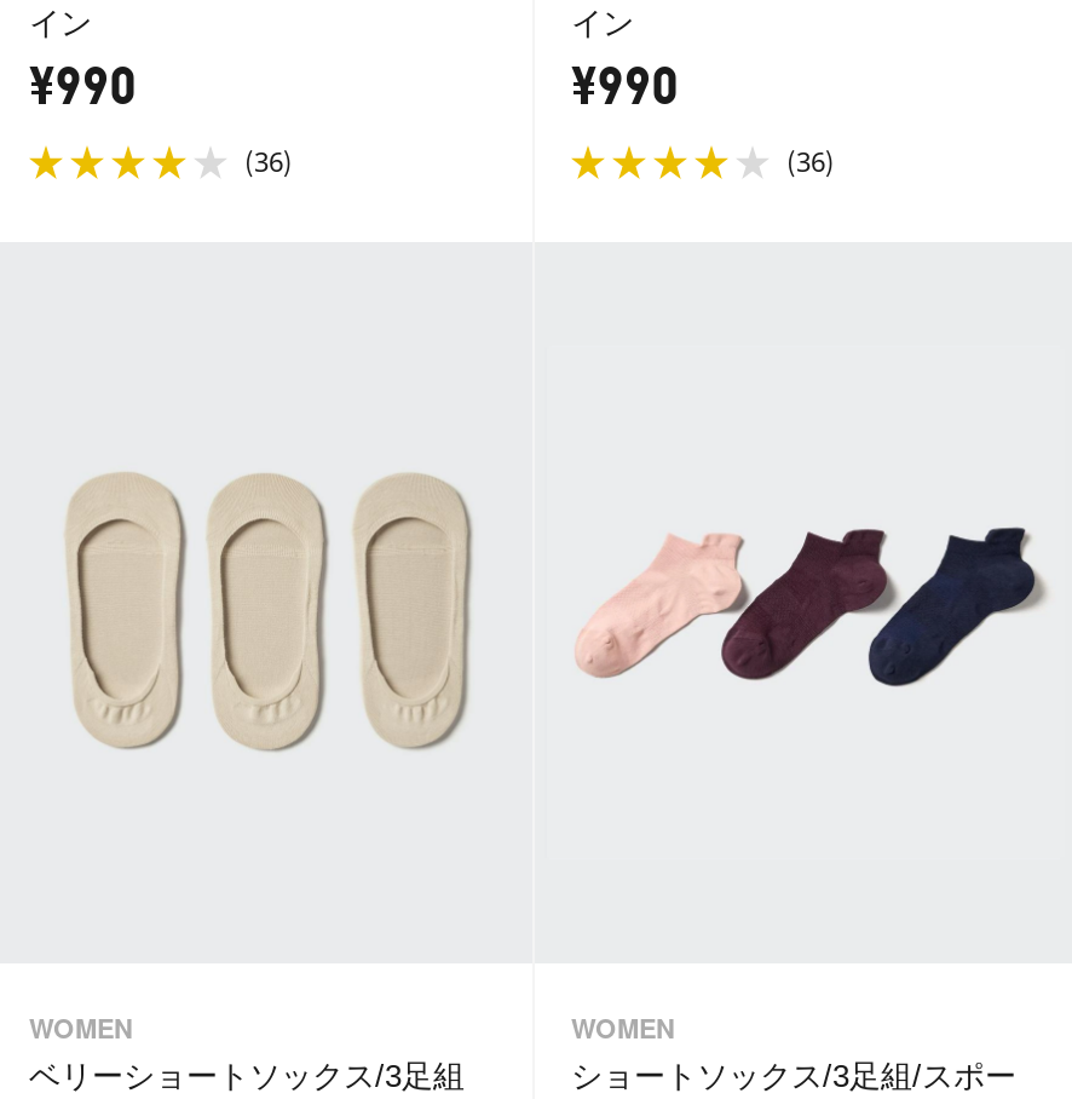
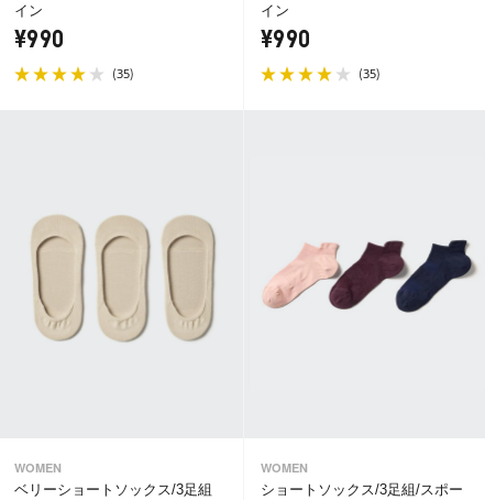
[244,141,293,179] (36) -> [112,64,134,82] (35)
[786,141,835,179] (36) -> [359,64,381,82] (35)

